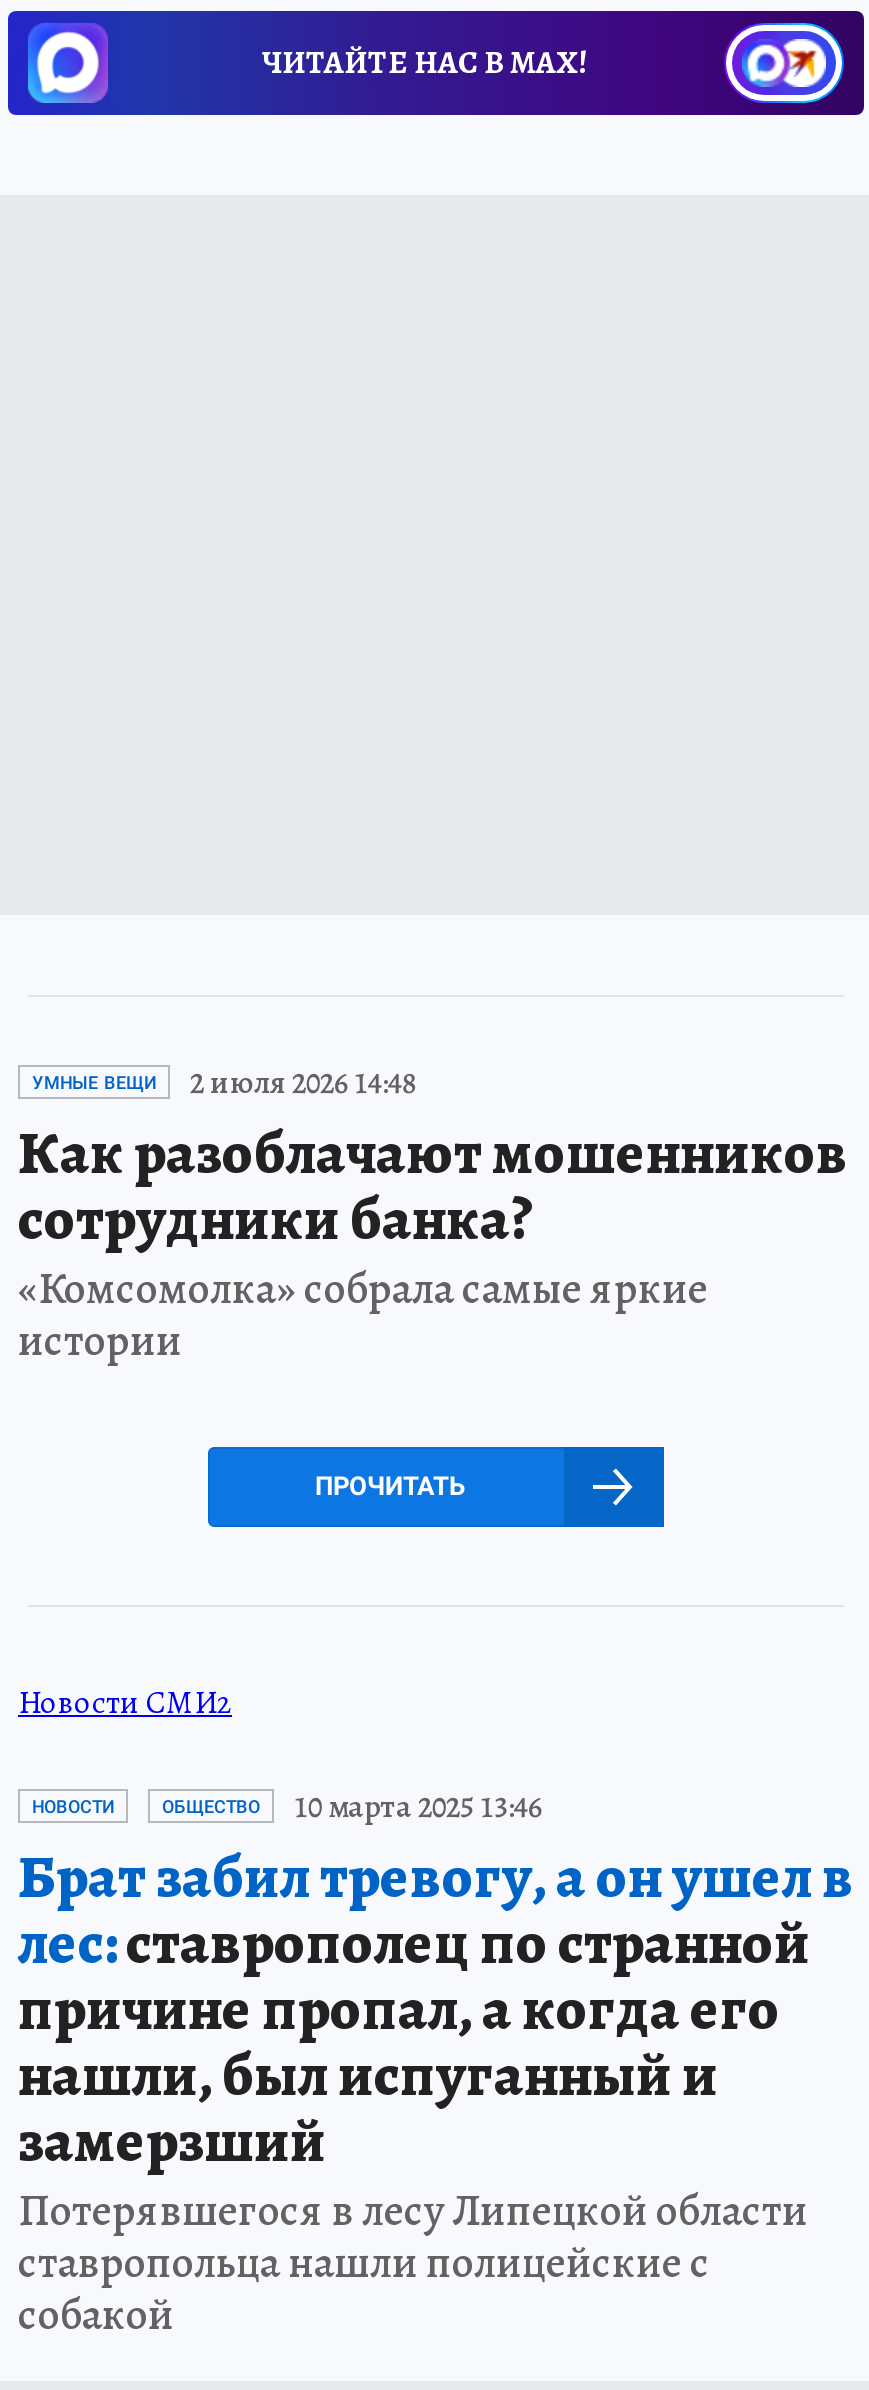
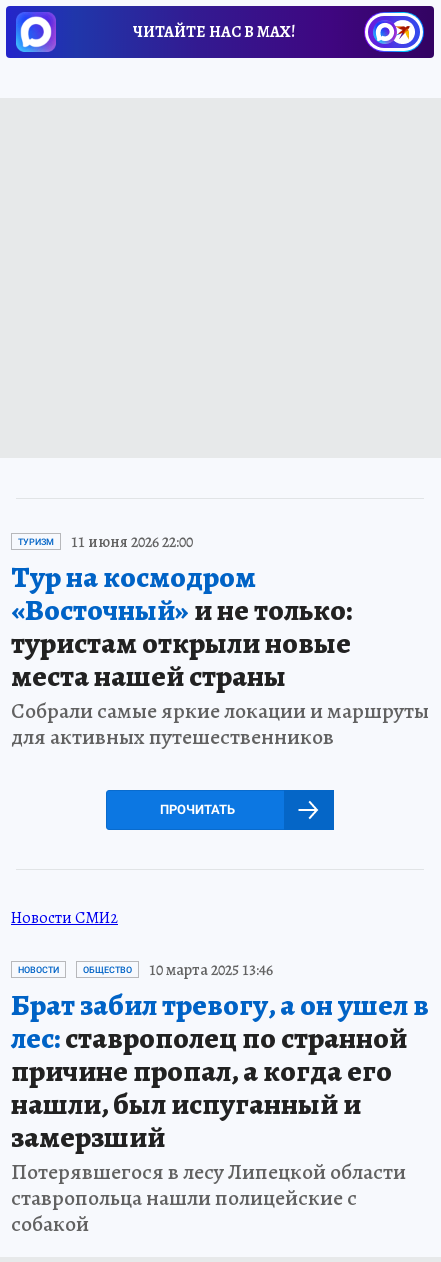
[18,1060,848,1370] УМНЫЕ ВЕЩИ | 2 июля 2026 14:48 | Как разоблачают мошенников | сотрудники банка? | «Комсомолка» собрала самые яркие | истории -> [11,531,429,752] ТУРИЗМ | 11 июня 2026 22:00 | Тур на космодром | «Восточный»и не только: | туристам открыли новые | места нашей страны | Собрали самые яркие локации и маршруты | для активных путешественников

